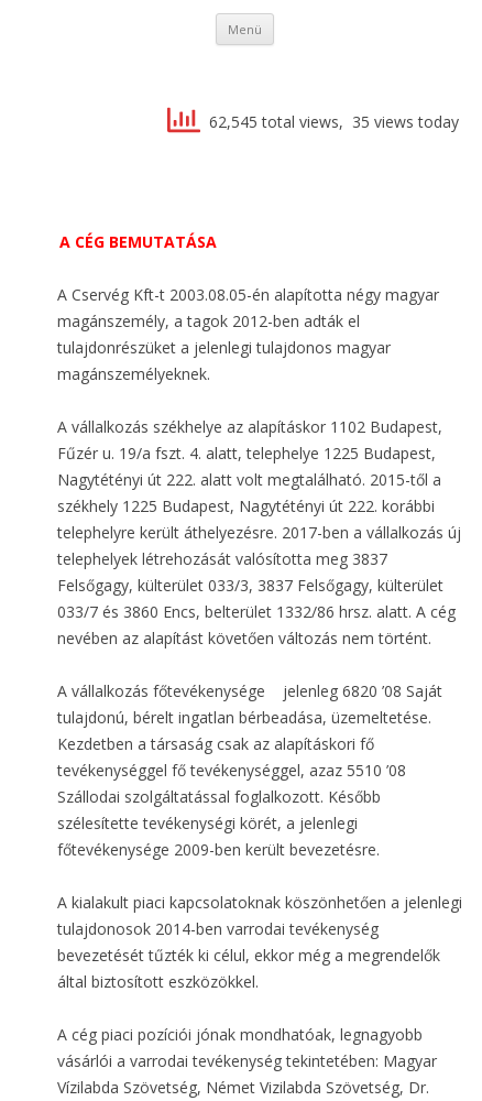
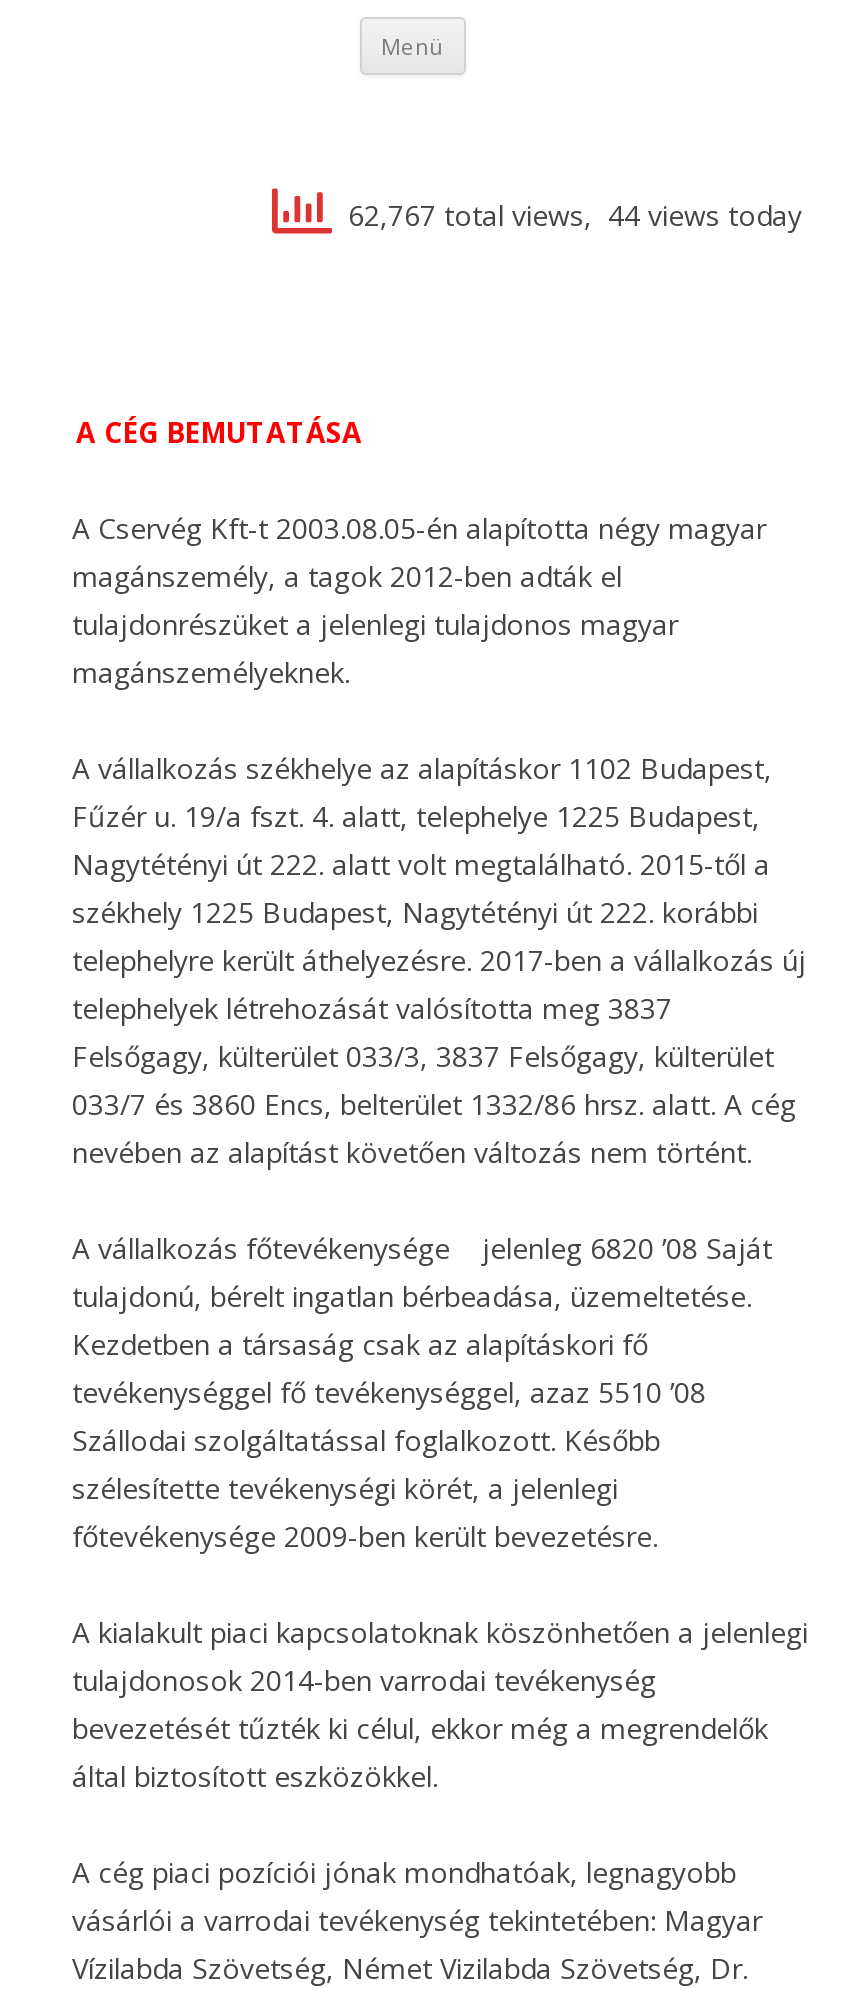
[200,111,459,132] 62,545 total views, 35 views today -> [332,195,802,233] 62,767 total views, 44 views today

